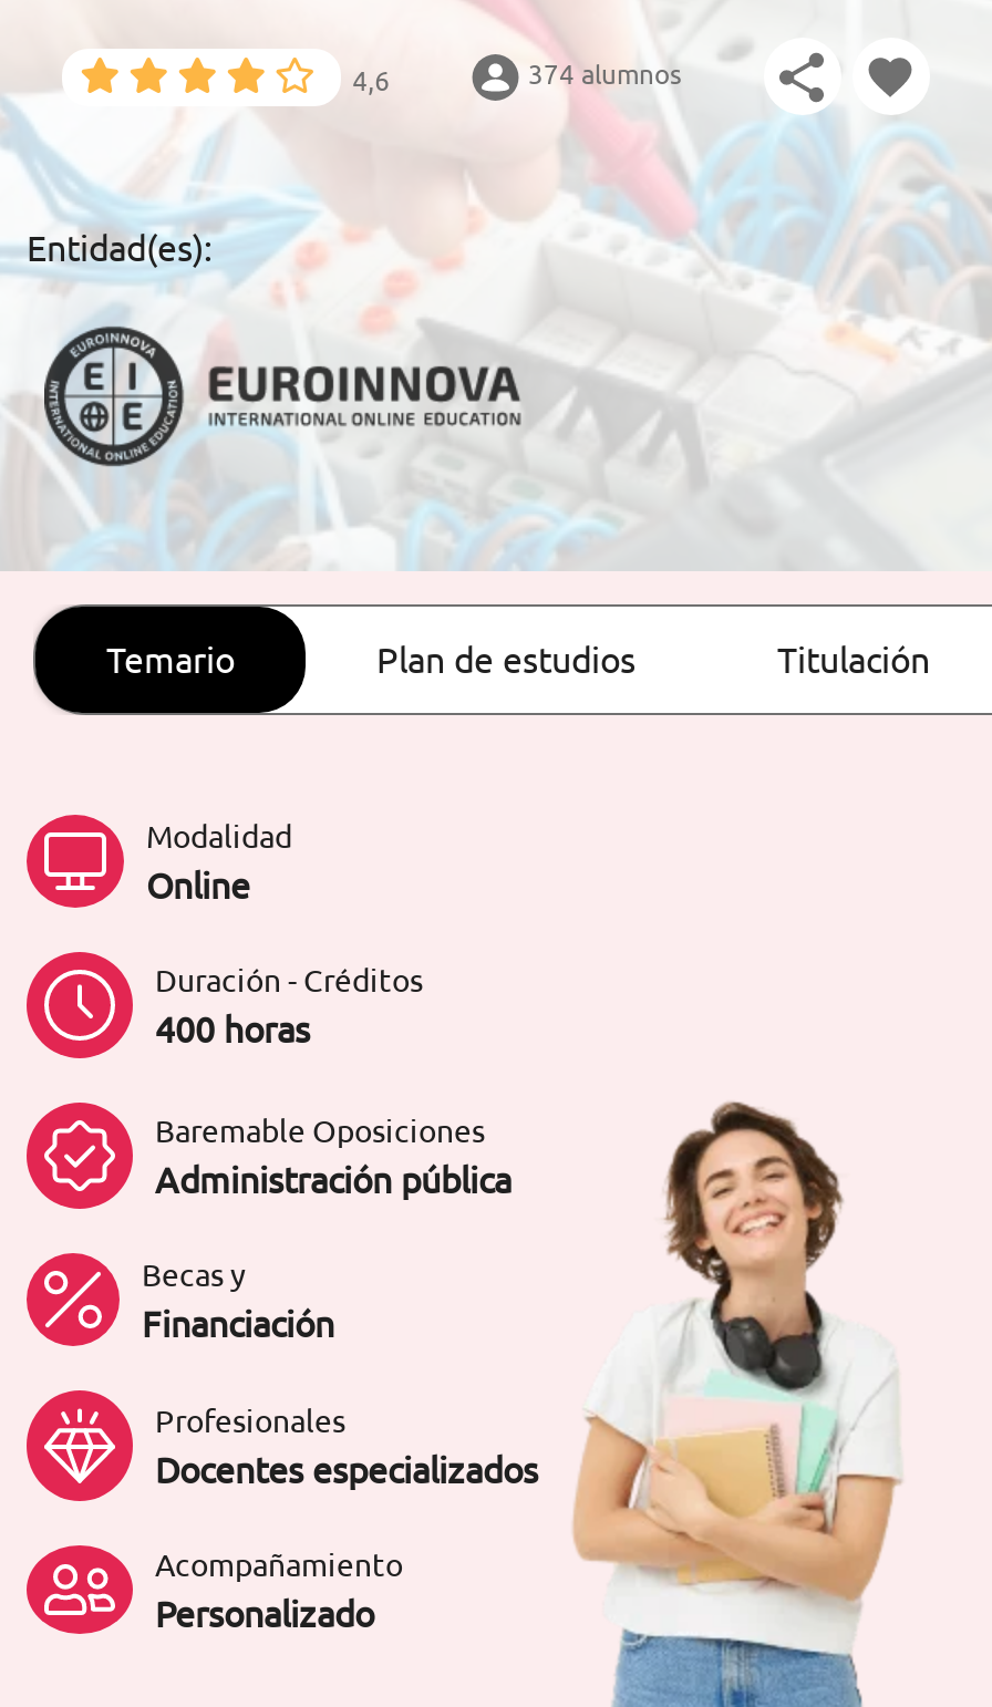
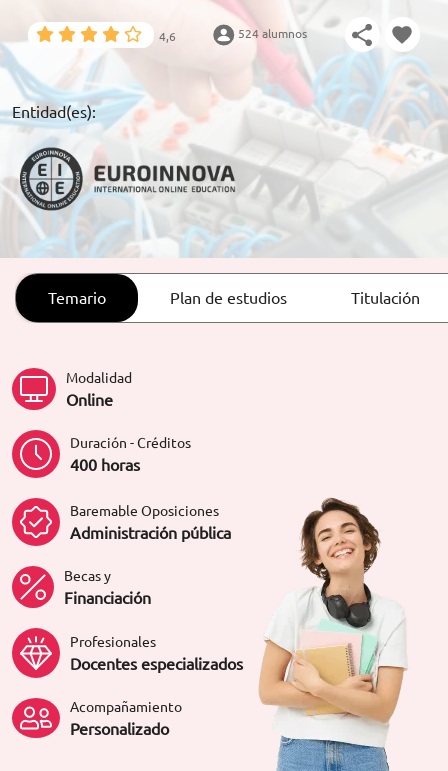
[528,59,681,88] 374 alumnos -> [238,27,307,40] 524 alumnos

